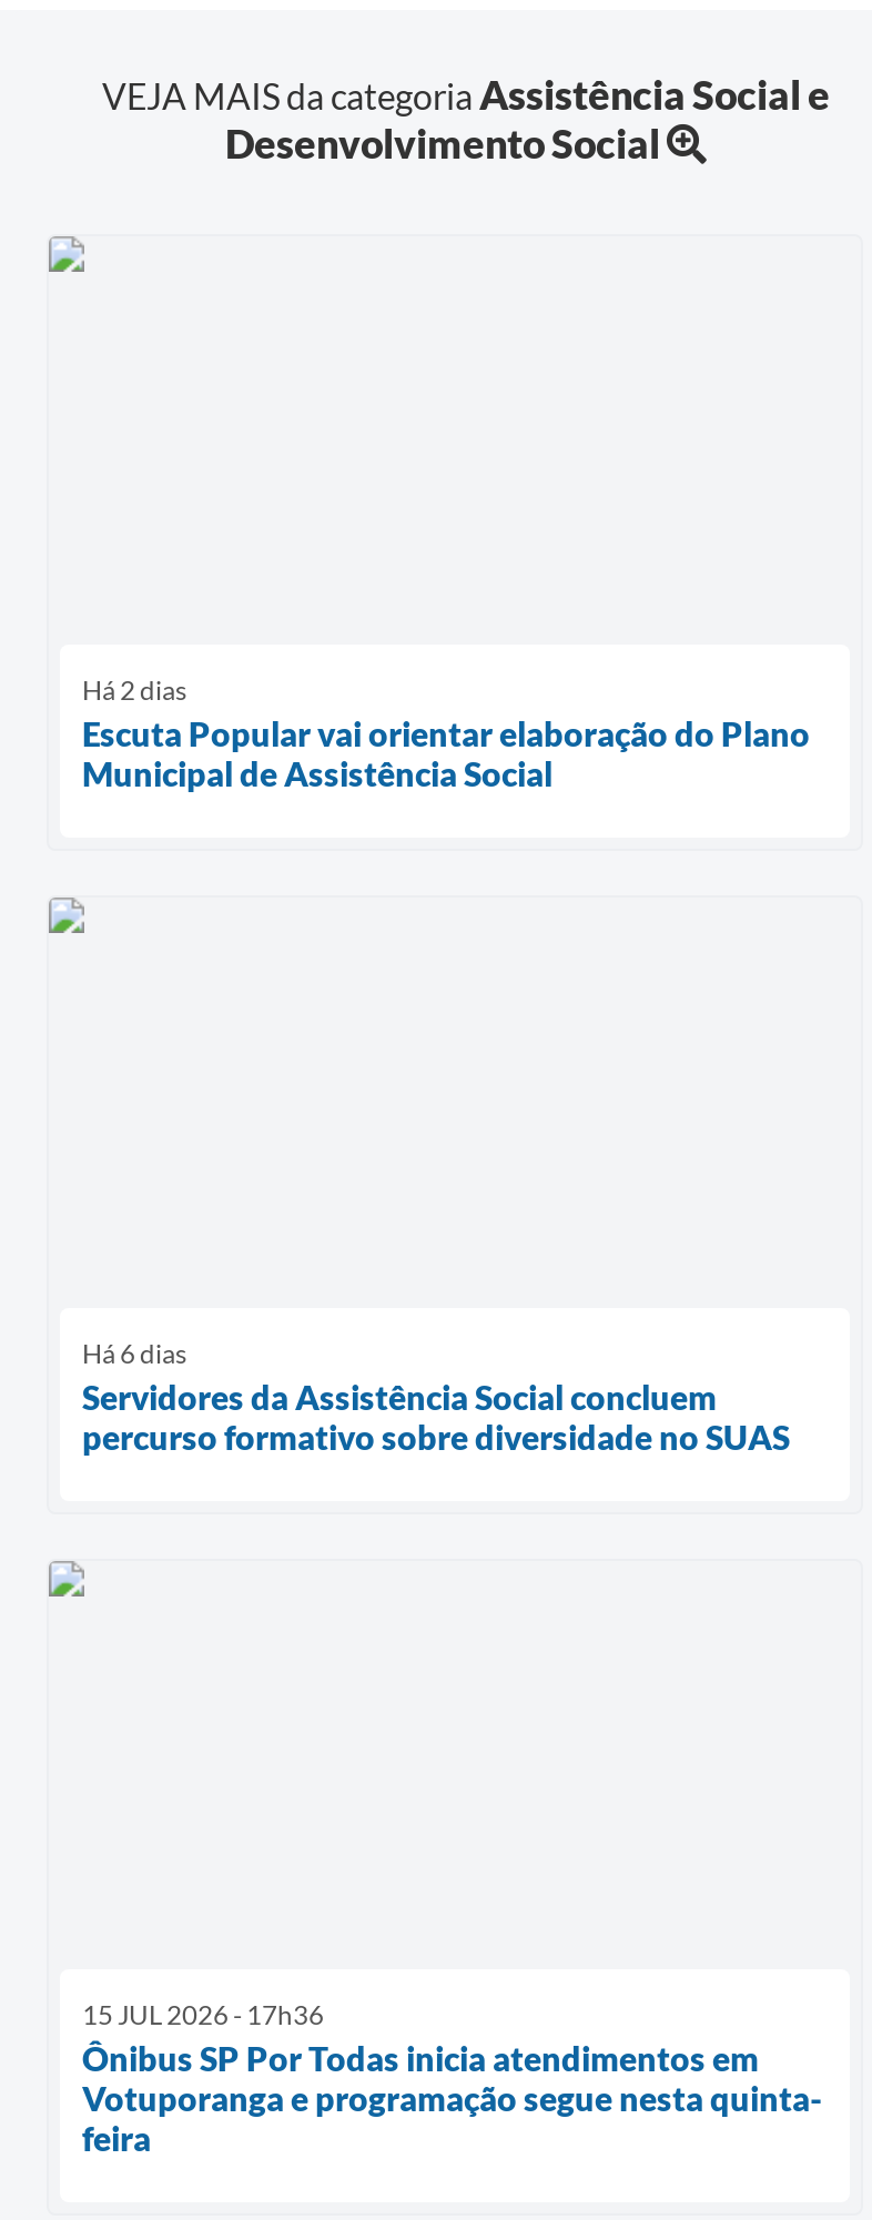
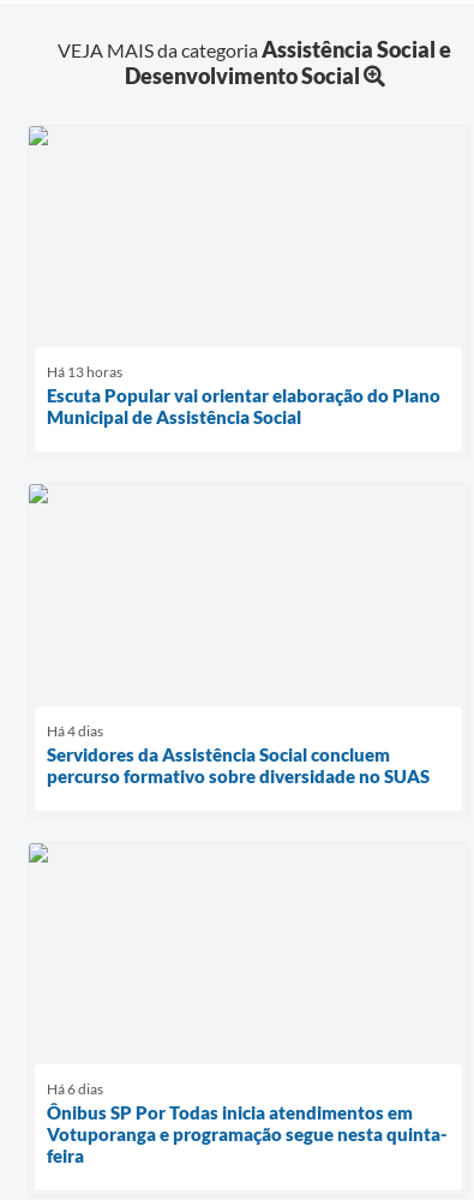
[82,674,186,708] Há 2 dias -> [47,363,122,381] Há 13 horas
[82,1336,186,1369] Há 6 dias -> [47,721,103,739] Há 4 dias
[82,1998,324,2031] 15 JUL 2026 - 17h36 -> [47,1080,103,1098] Há 6 dias

